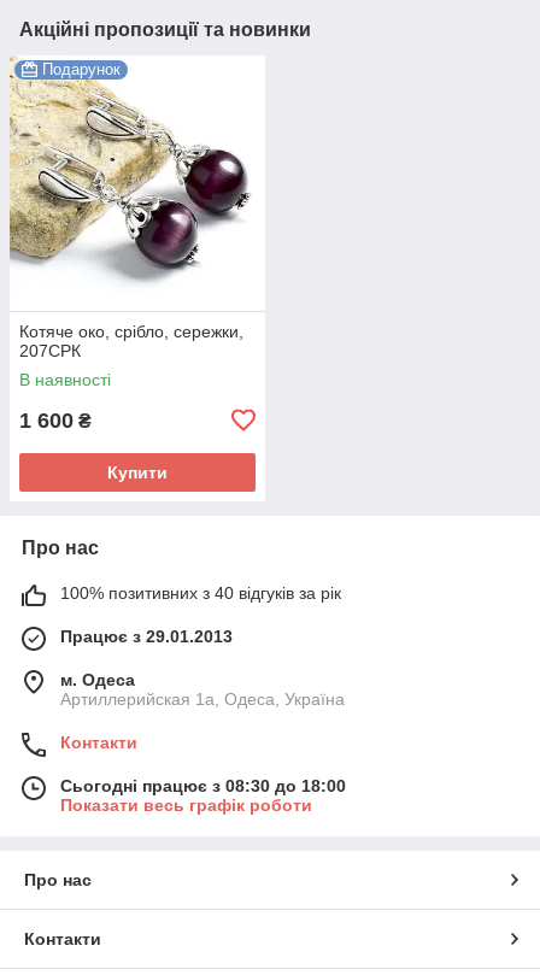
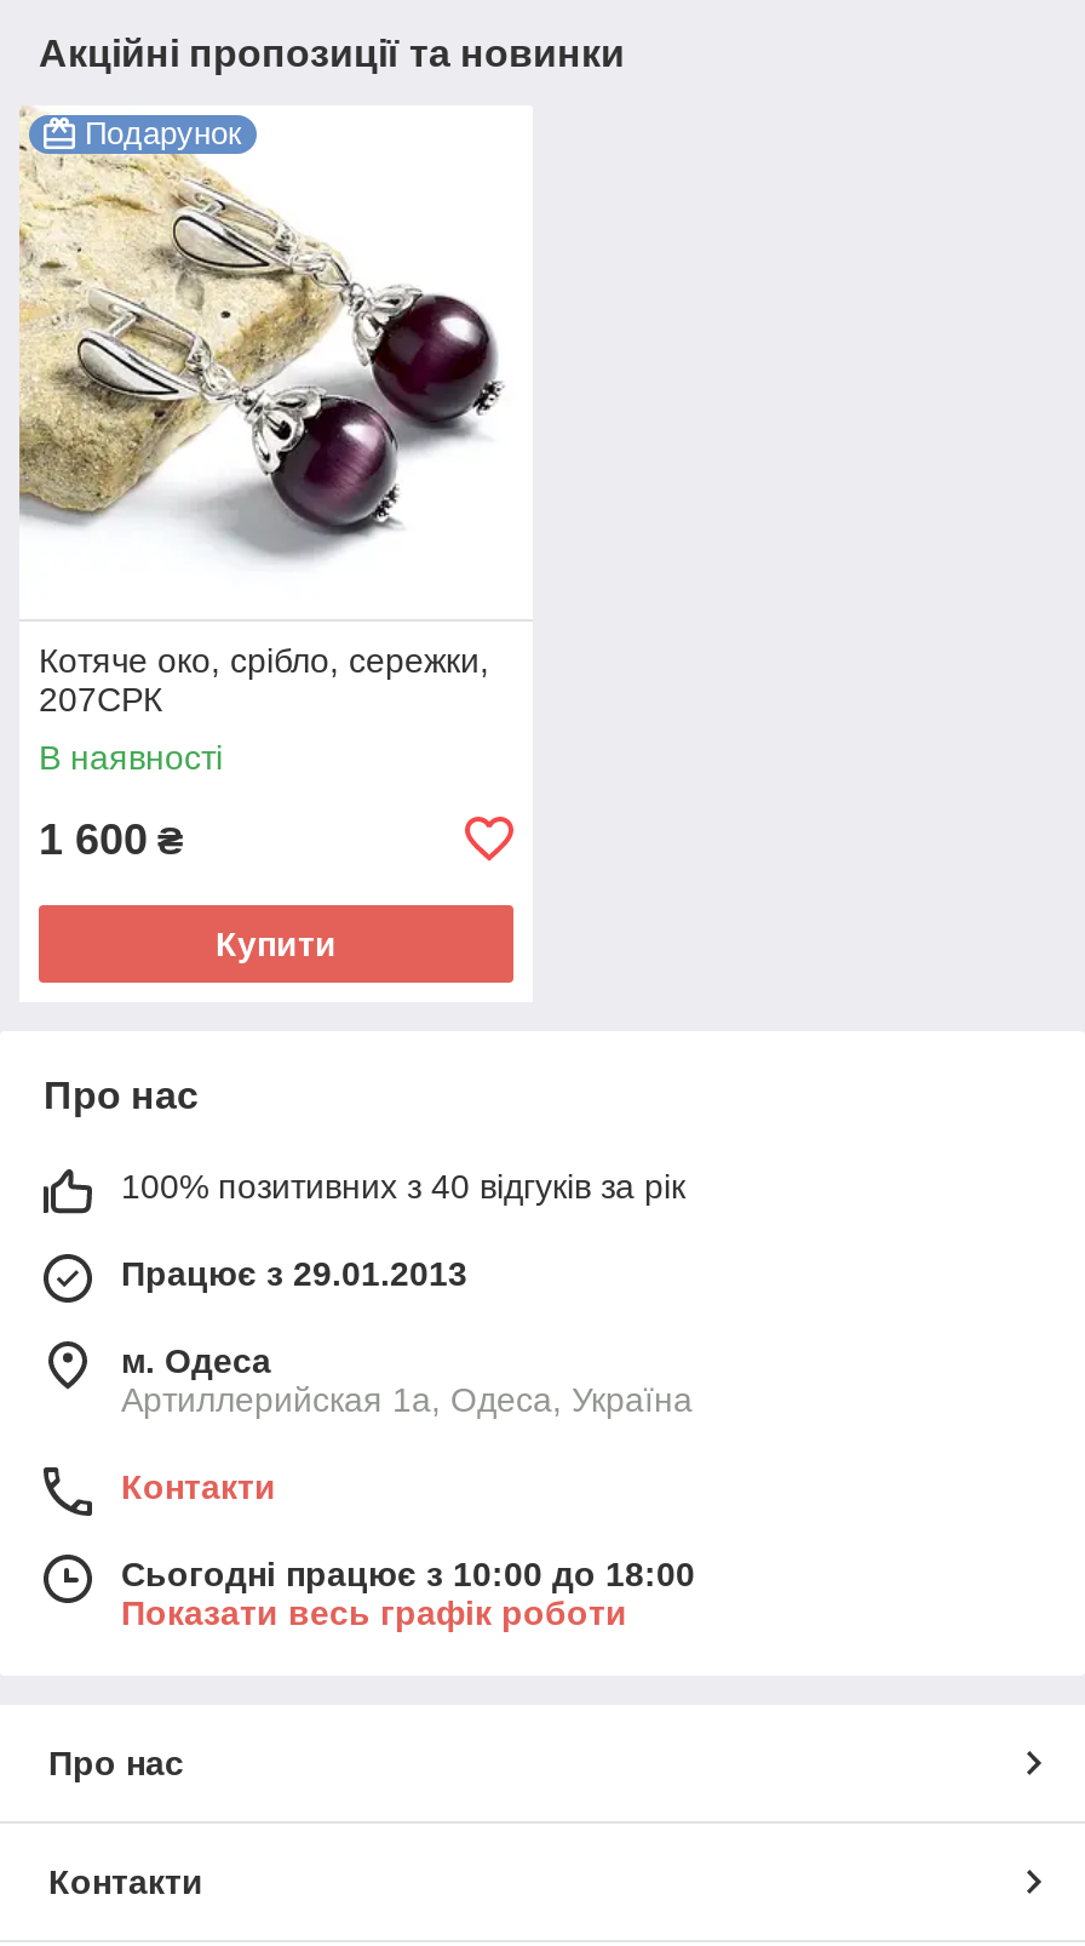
[60,776,346,795] Сьогодні працює з 08:30 до 18:00 -> [121,1554,695,1593] Сьогодні працює з 10:00 до 18:00

